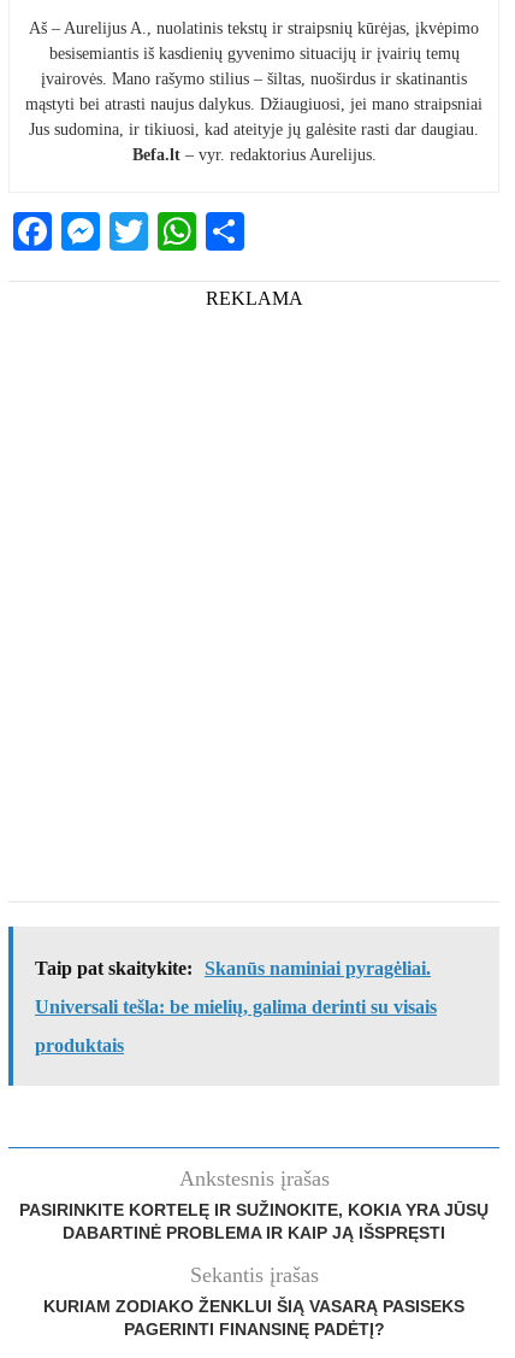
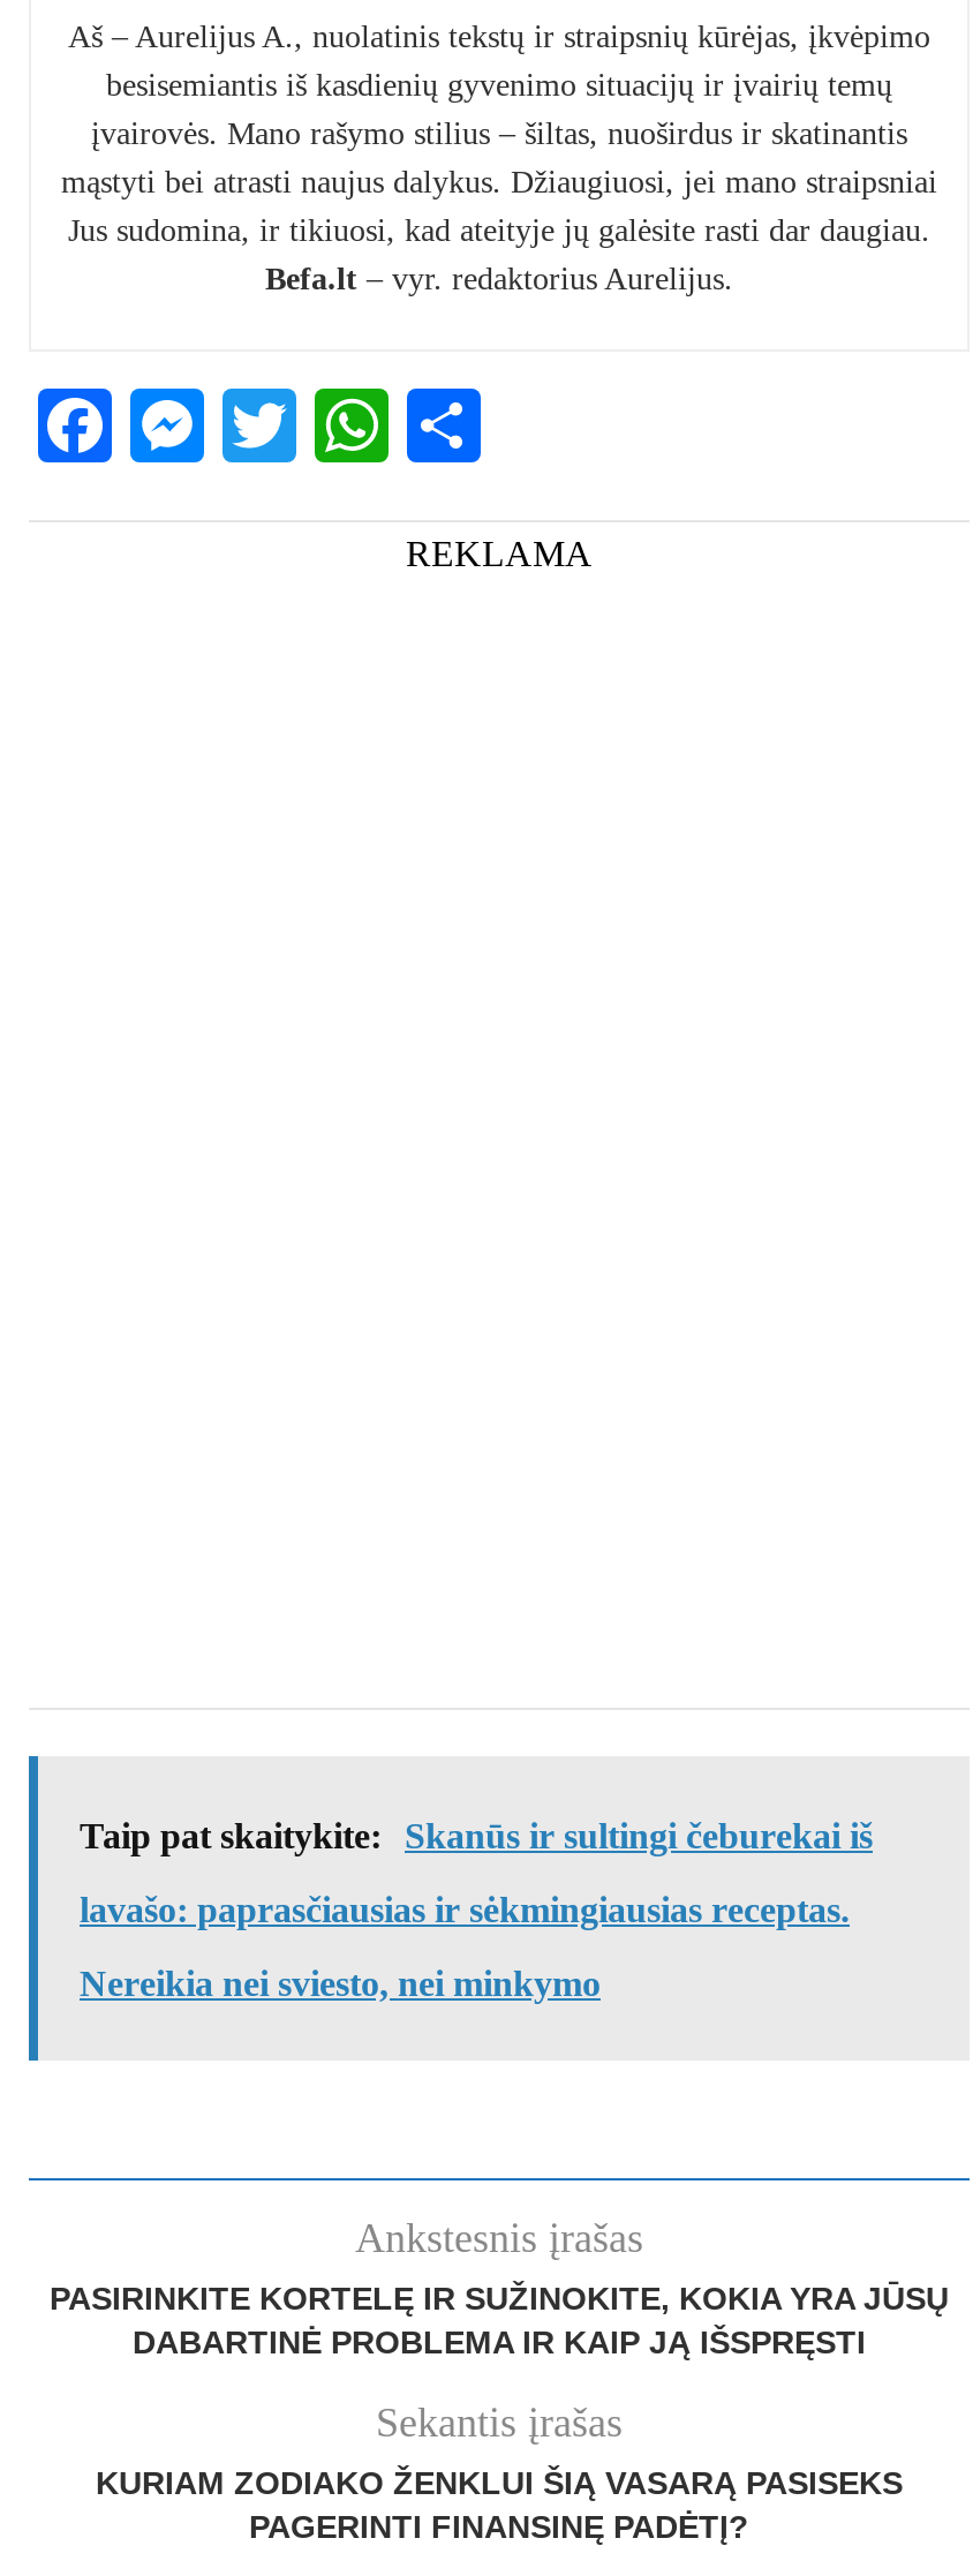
[35,957,431,978] Taip pat skaitykite: Skanūs naminiai pyragėliai. -> [80,1815,873,1854] Taip pat skaitykite: Skanūs ir sultingi čeburekai iš
[35,996,437,1017] Universali tešla: be mielių, galima derinti su visais -> [80,1889,850,1928] lavašo: paprasčiausias ir sėkmingiausias receptas.
[35,1035,124,1055] produktais -> [80,1963,601,2002] Nereikia nei sviesto, nei minkymo

